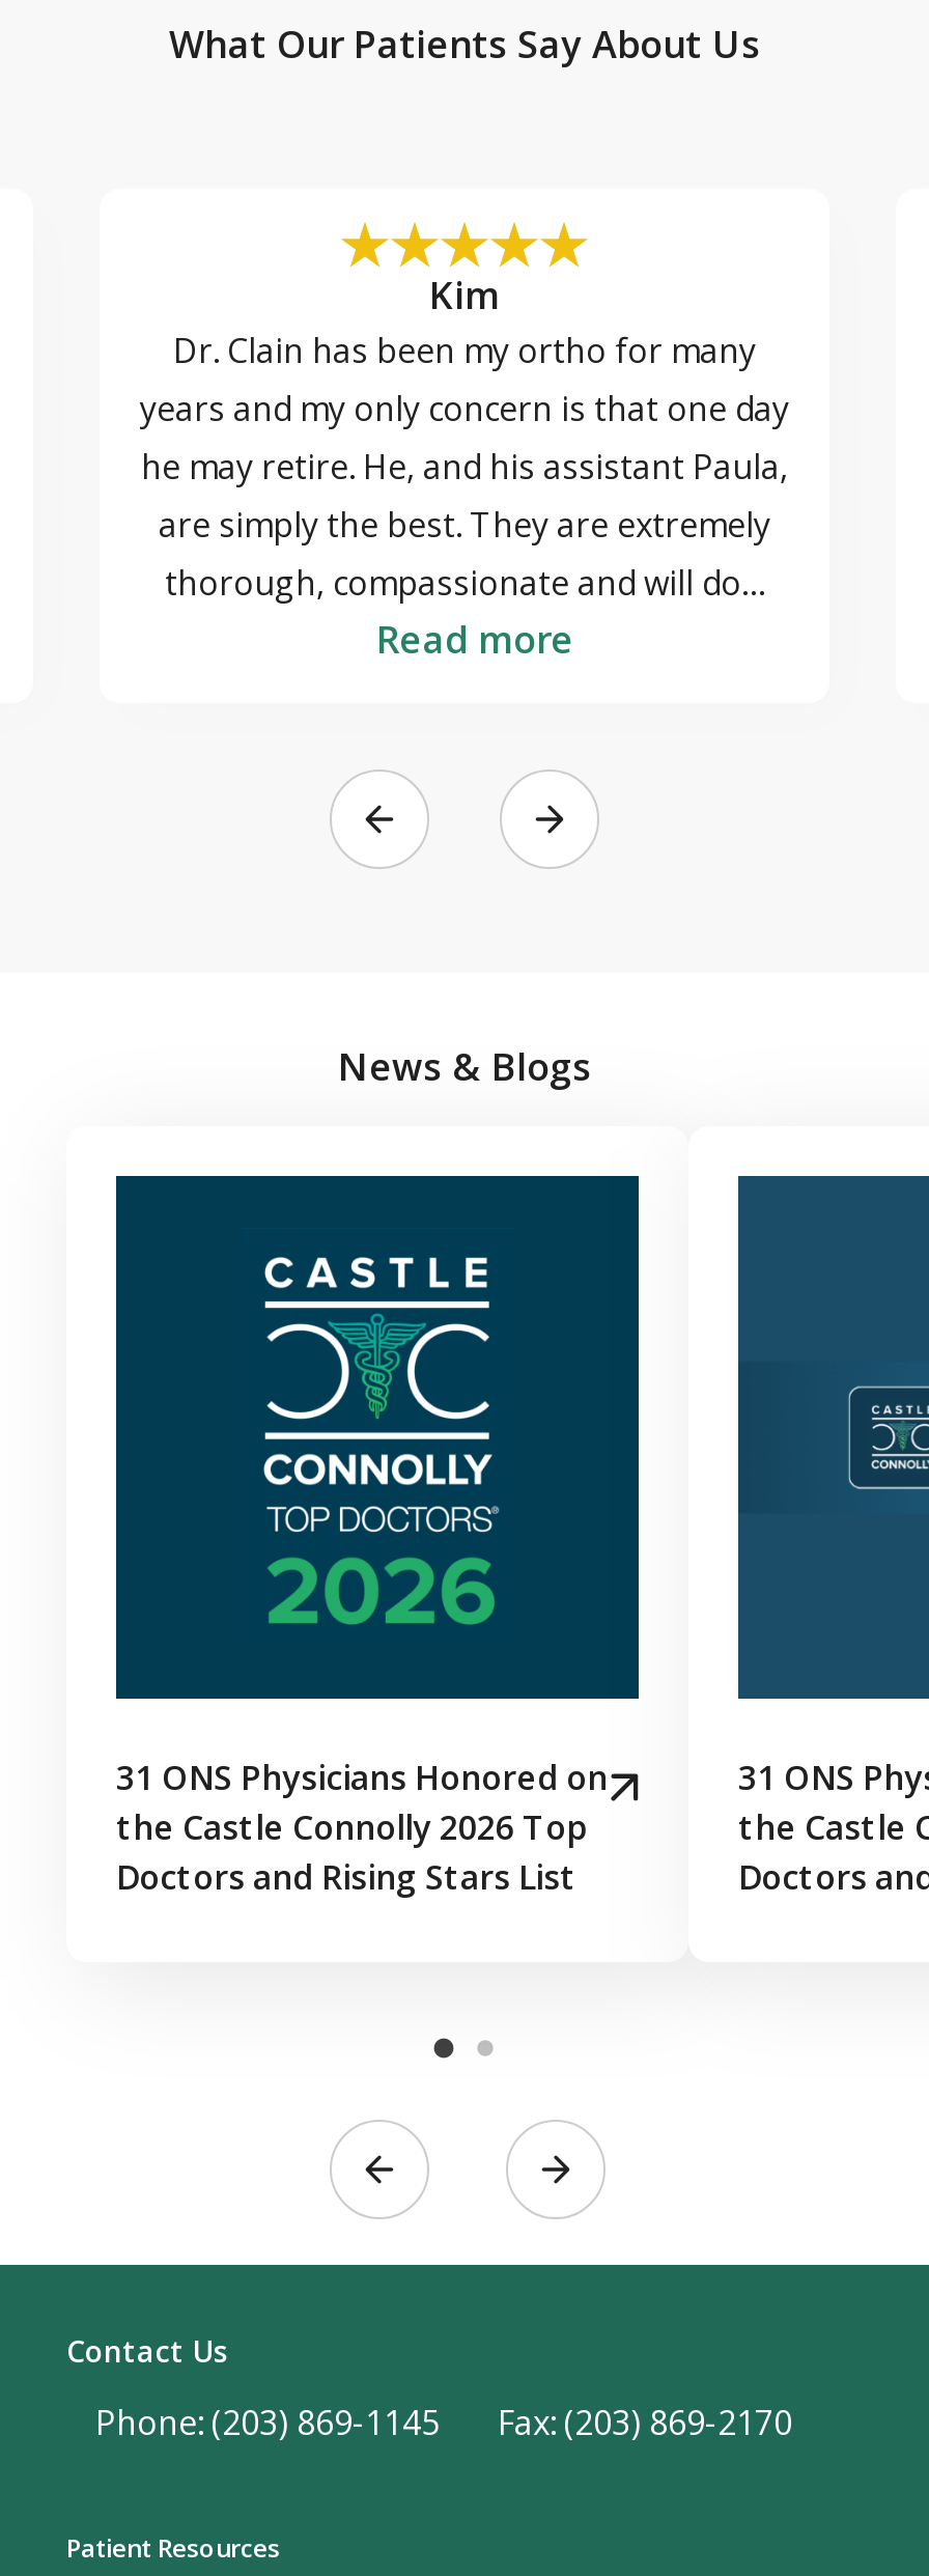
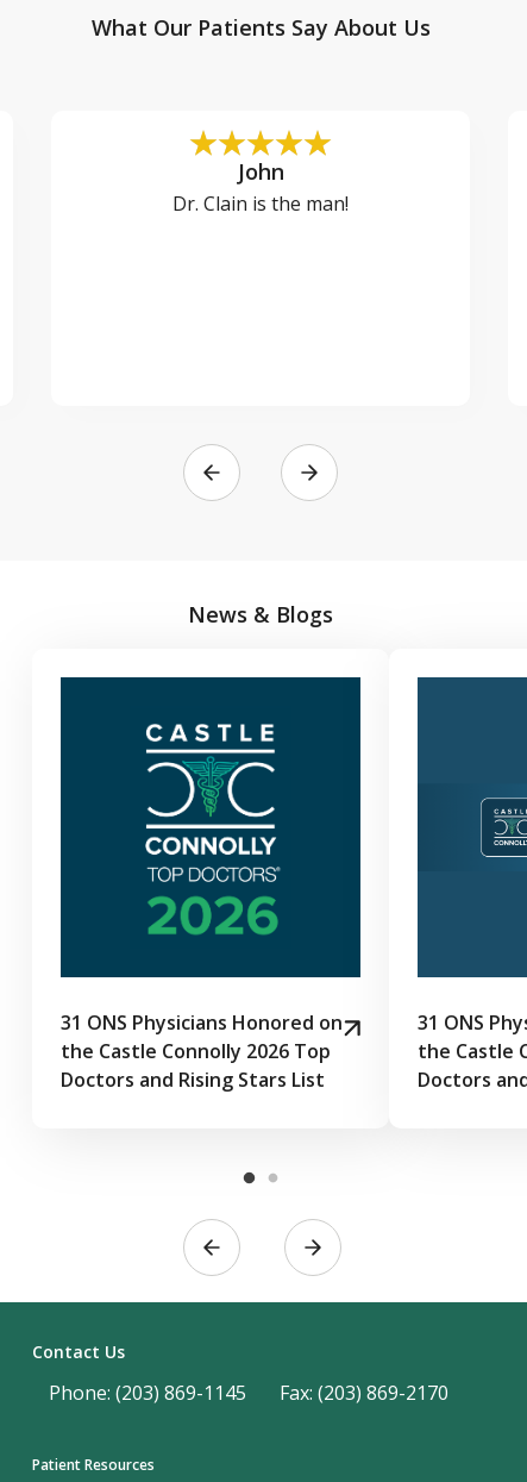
[140,270,789,664] Kim | Dr. Clain has been my ortho for many | years and my only concern is that one day | he may retire. He, and his assistant Paula, | are simply the best. They are extremely | thorough, compassionate and will do… | Read more -> [172,157,349,217] John | Dr. Clain is the man!

